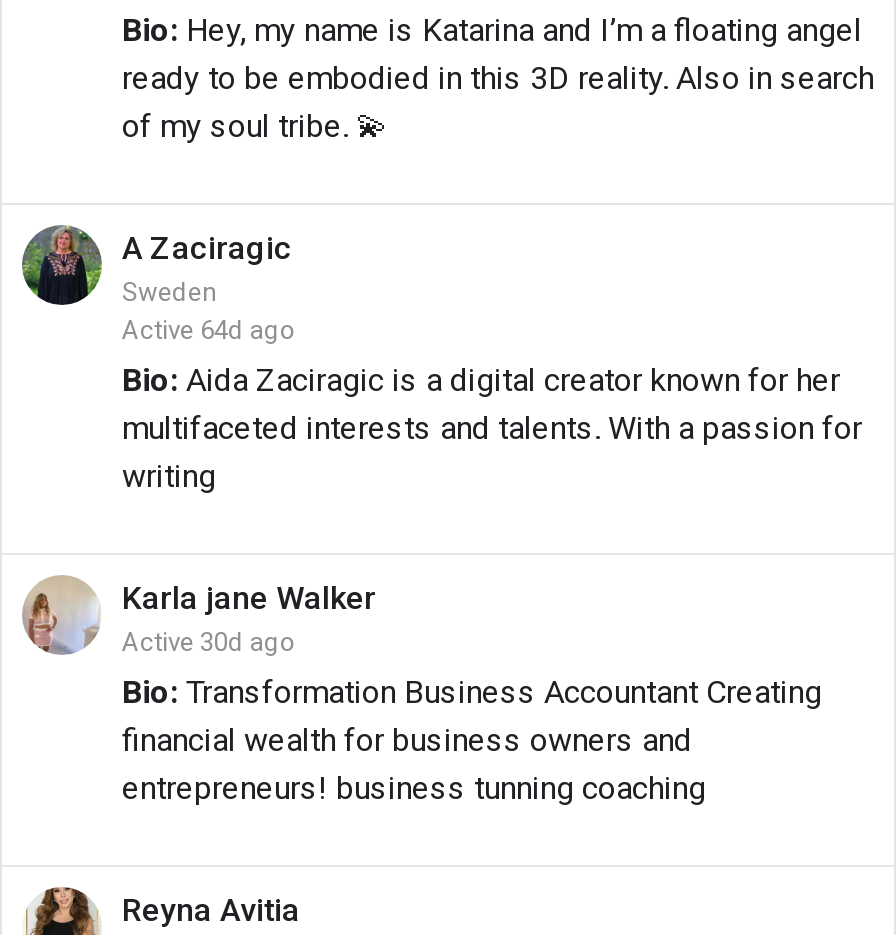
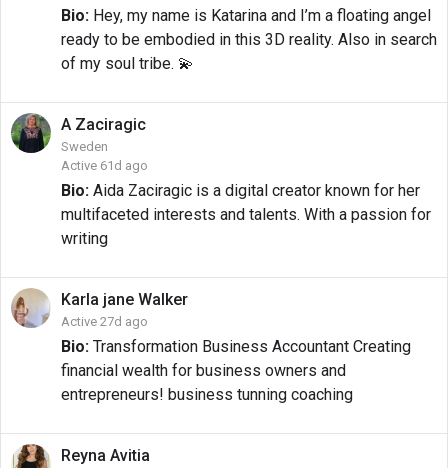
[122,315,296,345] Active 64d ago -> [61,158,148,173] Active 61d ago
[122,627,296,657] Active 30d ago -> [61,314,148,329] Active 27d ago

